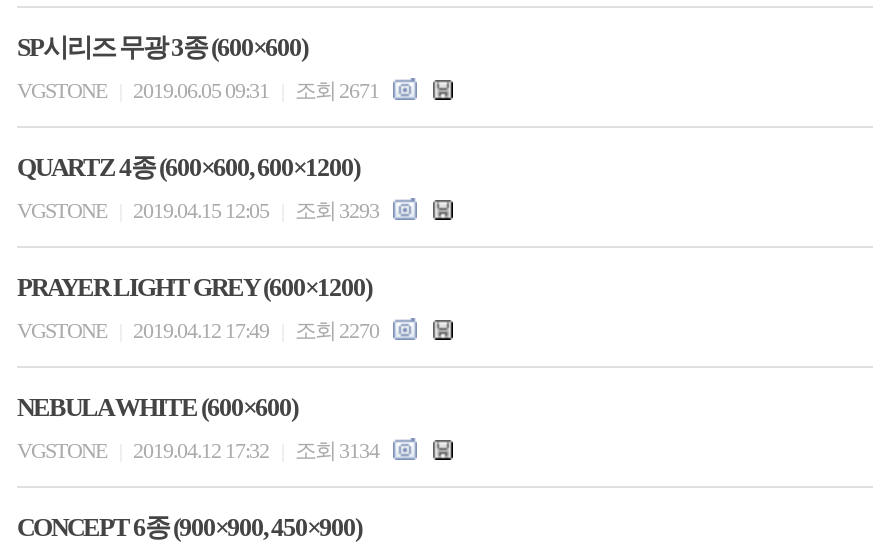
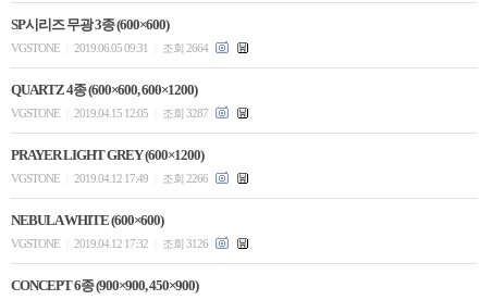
[17,78,383,102] VGSTONE 2019.06.05 09:31 조회 2671 -> [11,41,210,54] VGSTONE 2019.06.05 09:31 조회 2664
[17,198,383,222] VGSTONE 2019.04.15 12:05 조회 3293 -> [11,107,210,120] VGSTONE 2019.04.15 12:05 조회 3287
[17,318,383,342] VGSTONE 2019.04.12 17:49 조회 2270 -> [11,172,210,185] VGSTONE 2019.04.12 17:49 조회 2266
[17,438,383,462] VGSTONE 2019.04.12 17:32 조회 3134 -> [11,237,210,250] VGSTONE 2019.04.12 17:32 조회 3126

